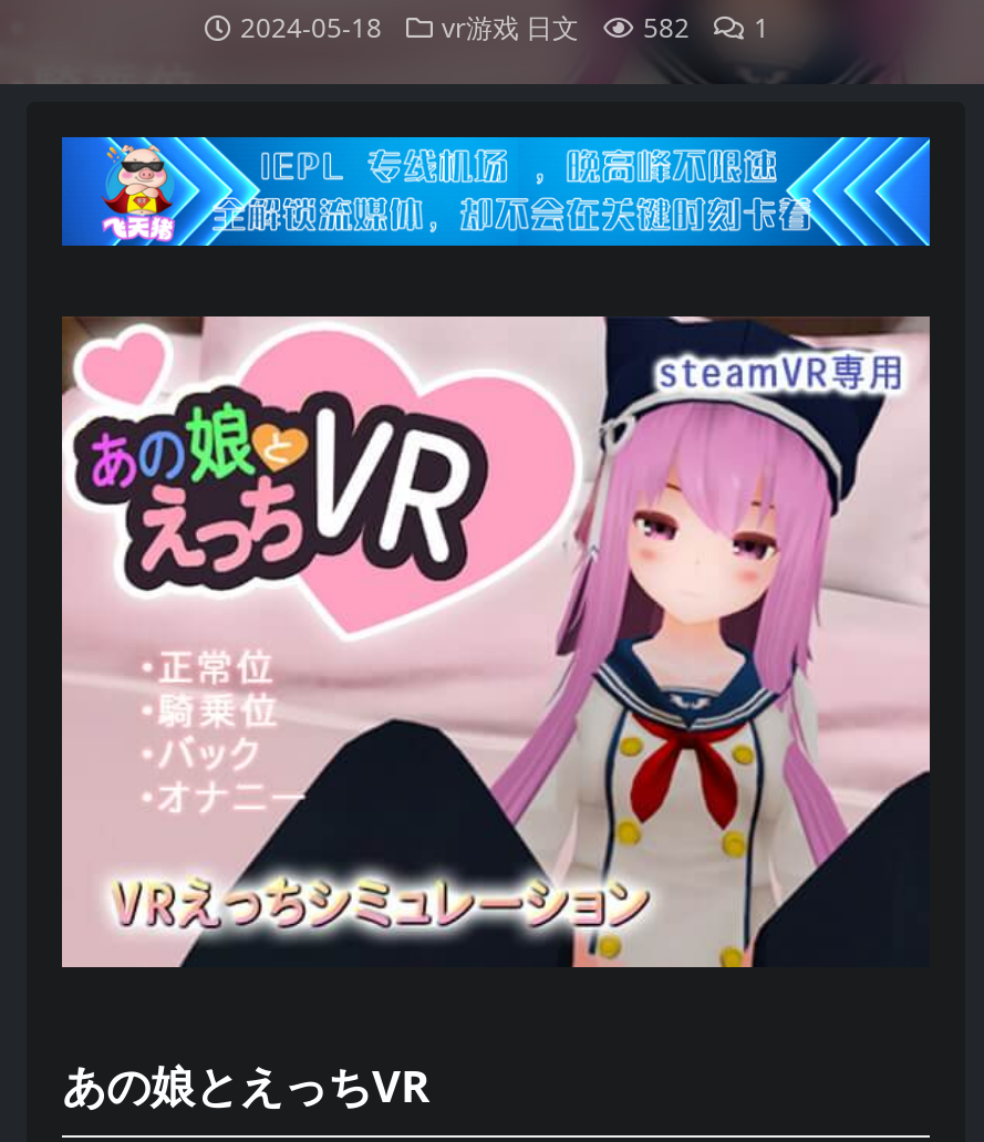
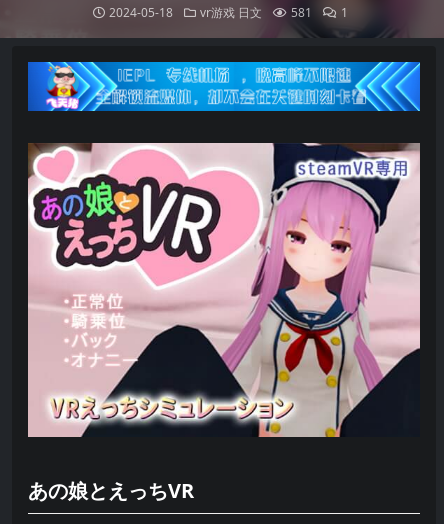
[240,9,769,46] 2024-05-18 vr游戏 日文 582 1 -> [108,4,347,21] 2024-05-18 vr游戏 日文 581 1

